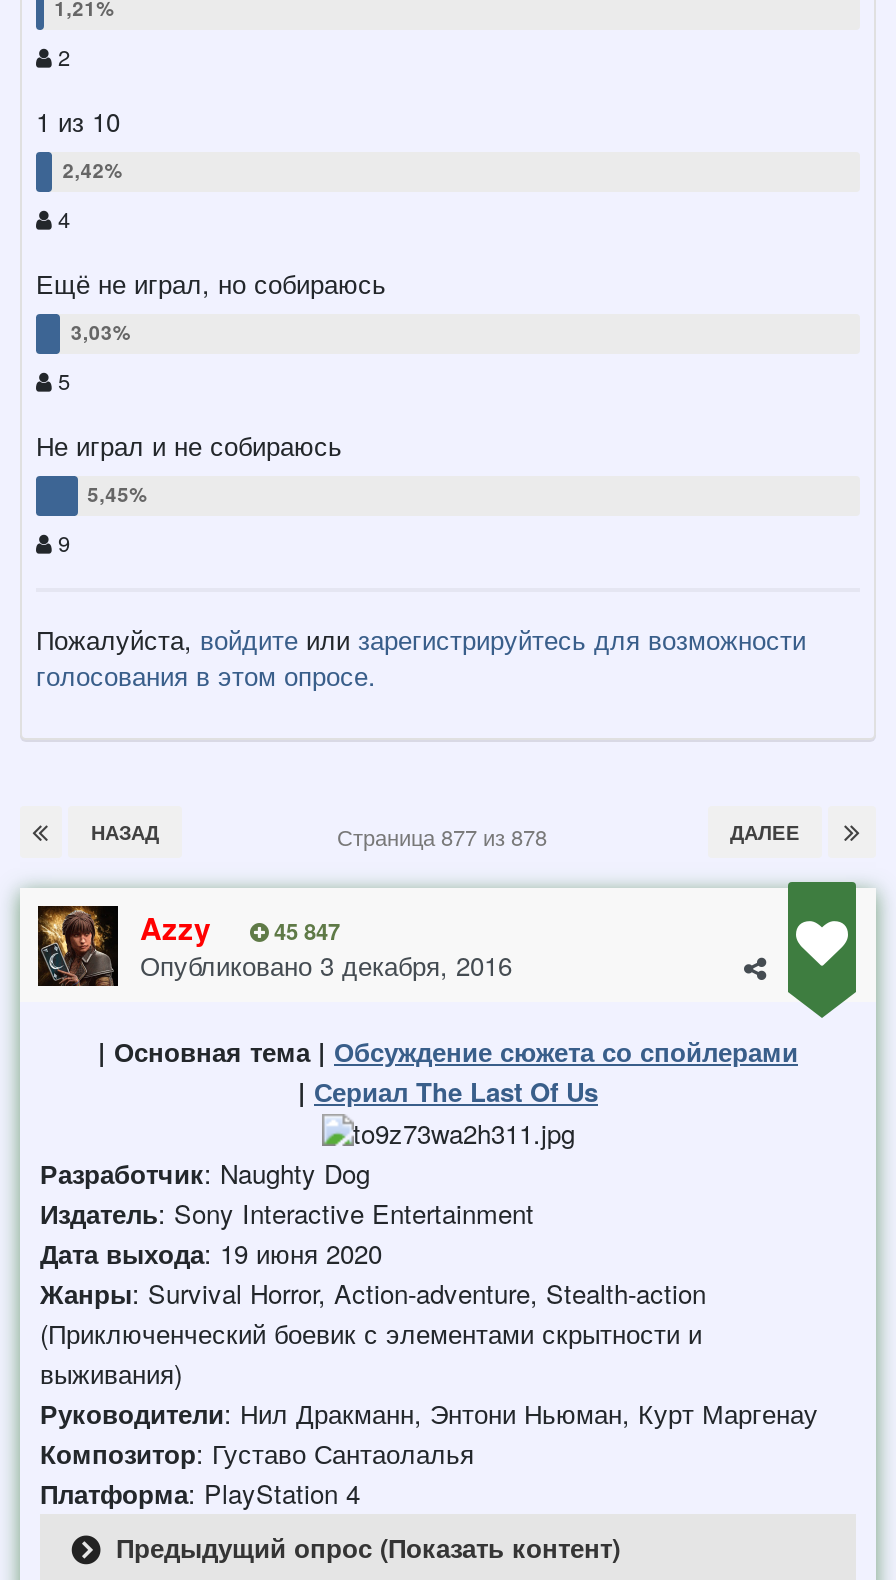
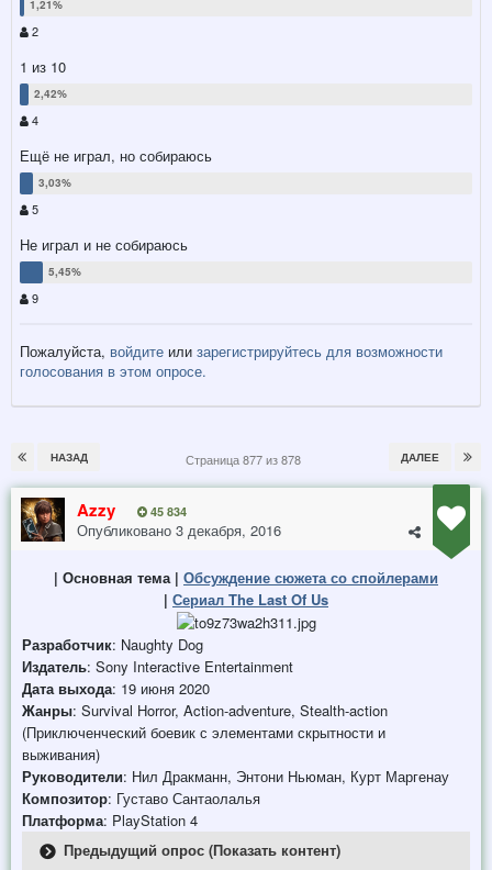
[140,905,340,949] Azzy 45 847 -> [77,497,187,521] Azzy 45 834

